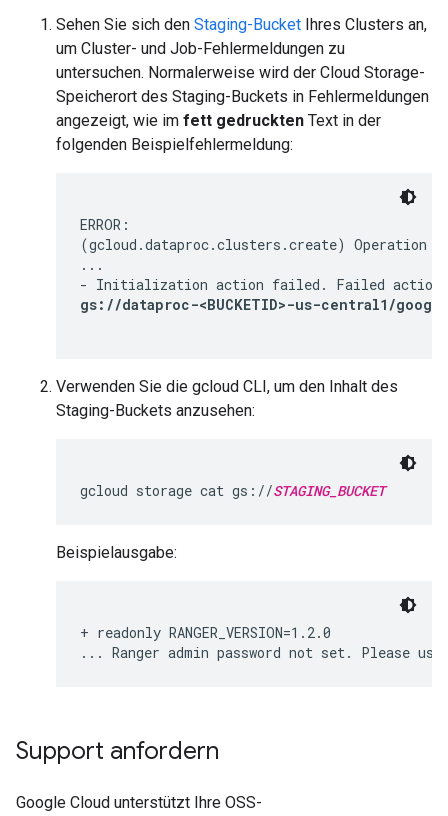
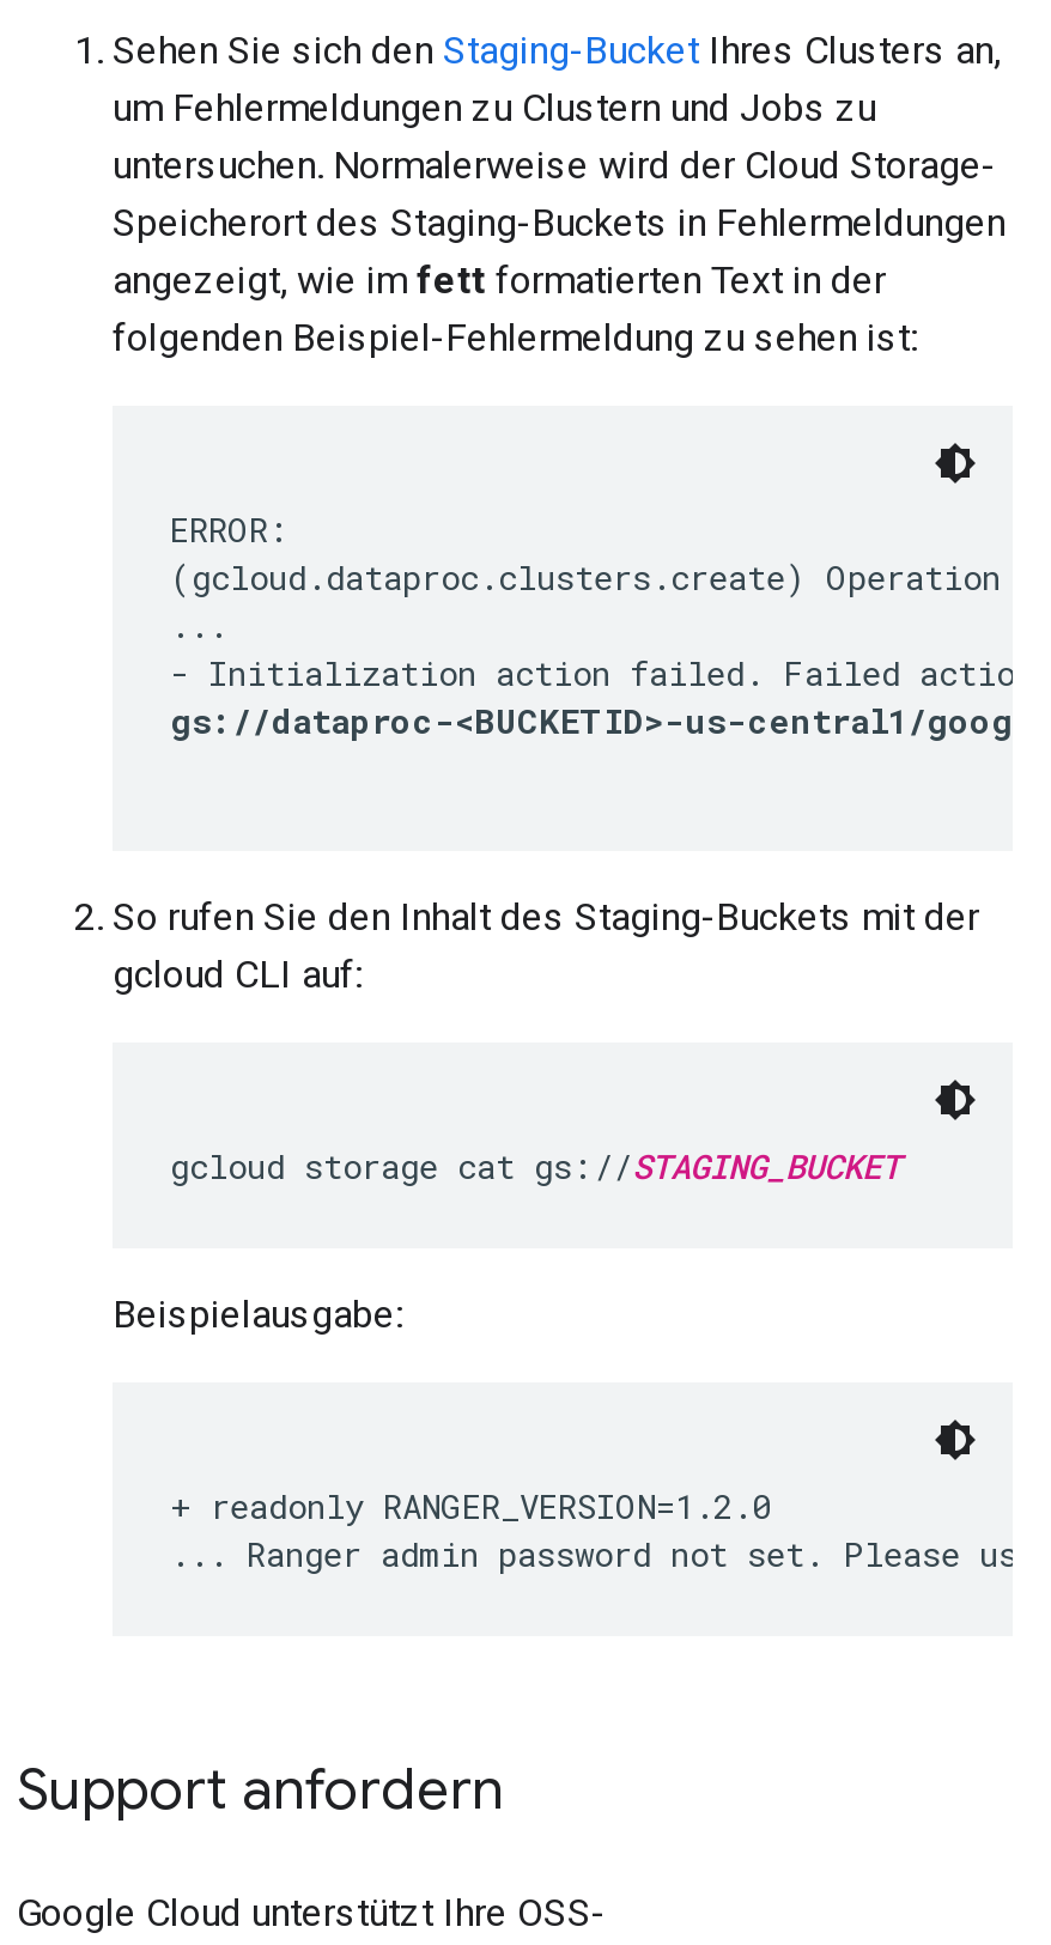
[56,39,345,58] um Cluster- und Job-Fehlermeldungen zu -> [113,85,876,130] um Fehlermeldungen zu Clustern und Jobs zu
[56,111,381,154] angezeigt, wie im fett gedruckten Text in der | folgenden Beispielfehlermeldung: -> [113,257,917,360] angezeigt, wie im fett formatierten Text in der | folgenden Beispiel-Fehlermeldung zu sehen ist:
[56,377,398,420] Verwenden Sie die gcloud CLI, um den Inhalt des | Staging-Buckets anzusehen: -> [113,894,979,997] So rufen Sie den Inhalt des Staging-Buckets mit der | gcloud CLI auf:

